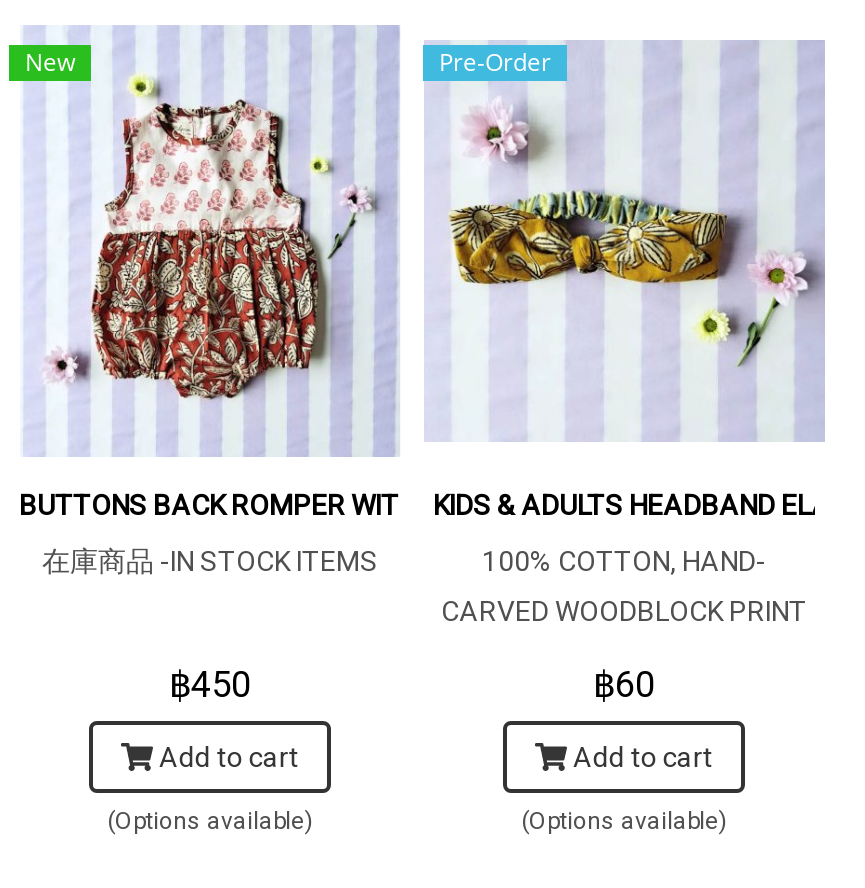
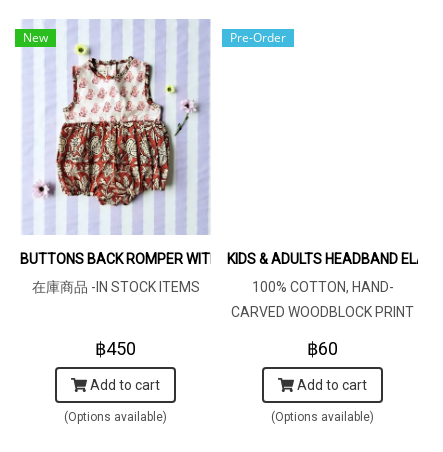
[425,39,827,443] [image] -> none

